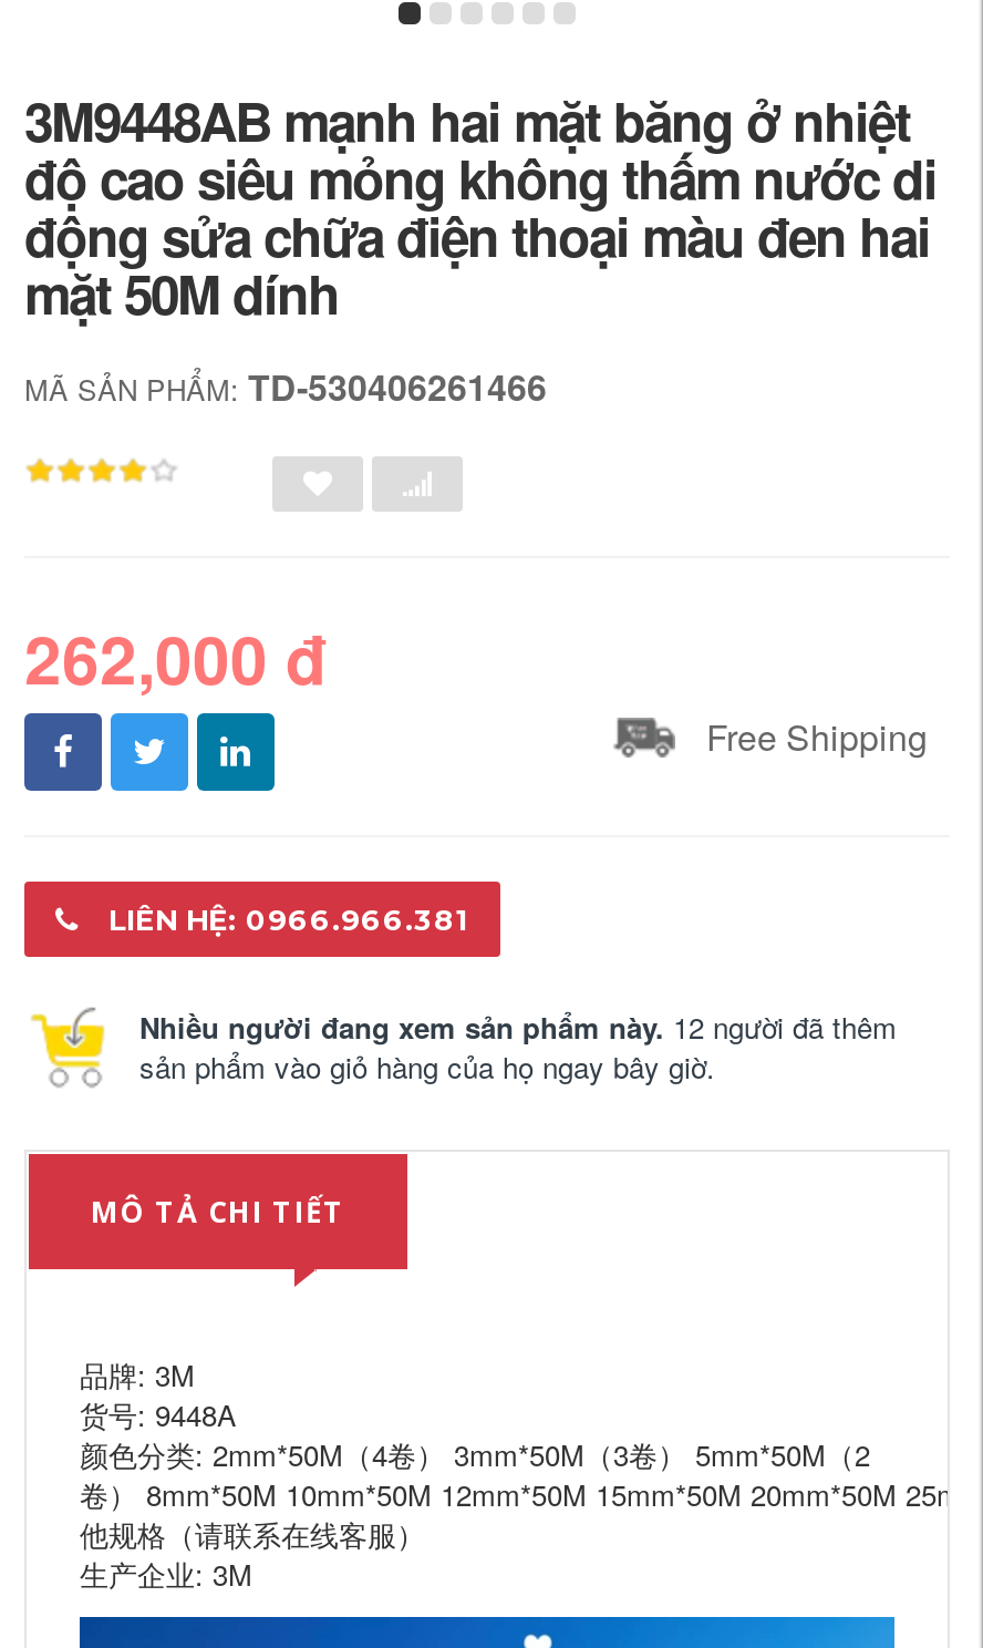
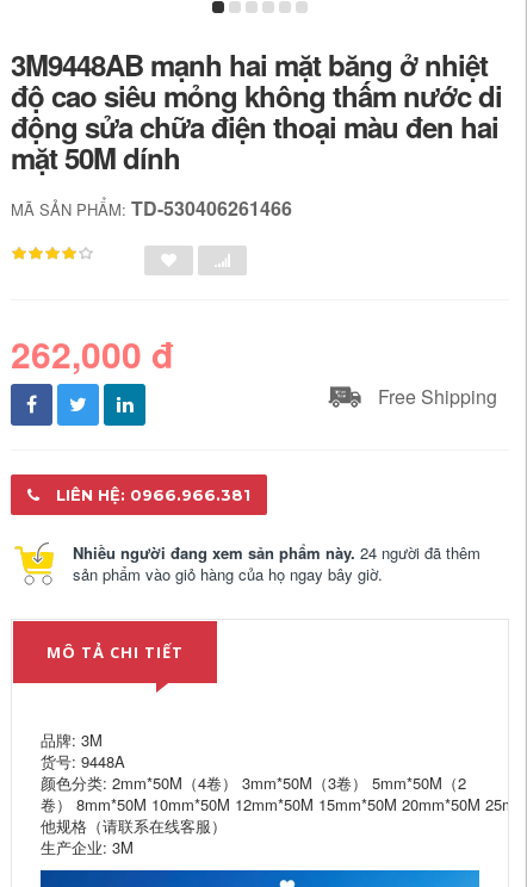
[139,1006,897,1048] Nhiều người đang xem sản phẩm này. 12 người đã thêm -> [73,541,480,564] Nhiều người đang xem sản phẩm này. 24 người đã thêm

